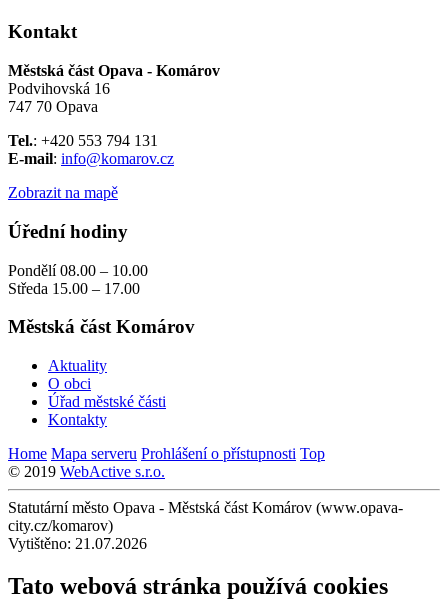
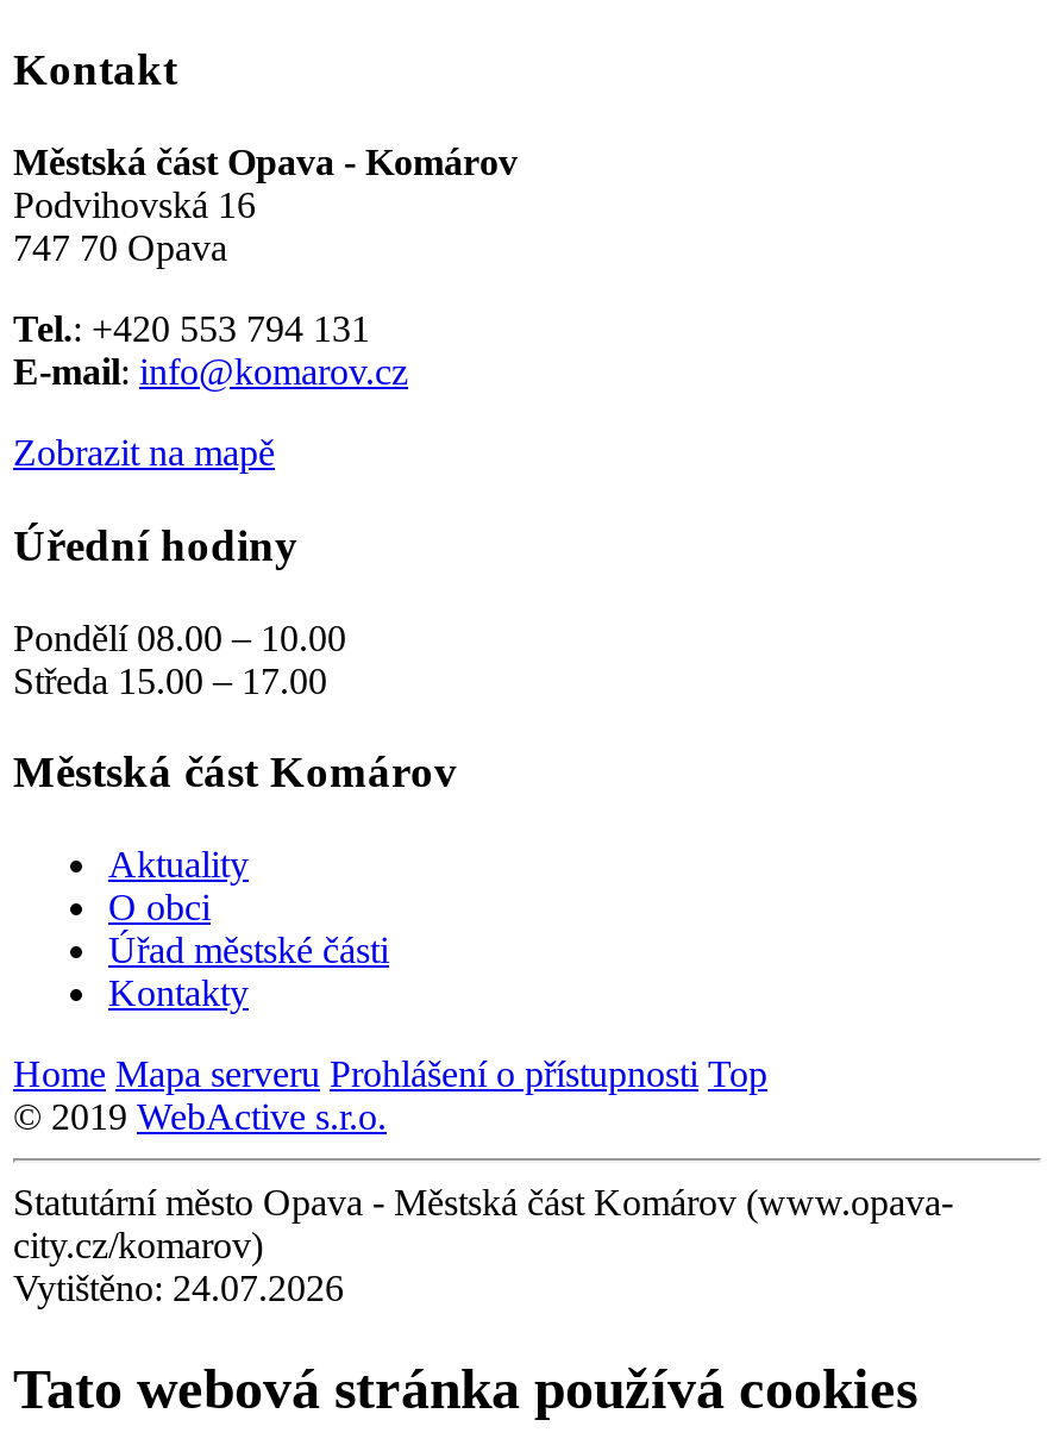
[8,535,147,552] Vytištěno: 21.07.2026 -> [13,1268,344,1308] Vytištěno: 24.07.2026

